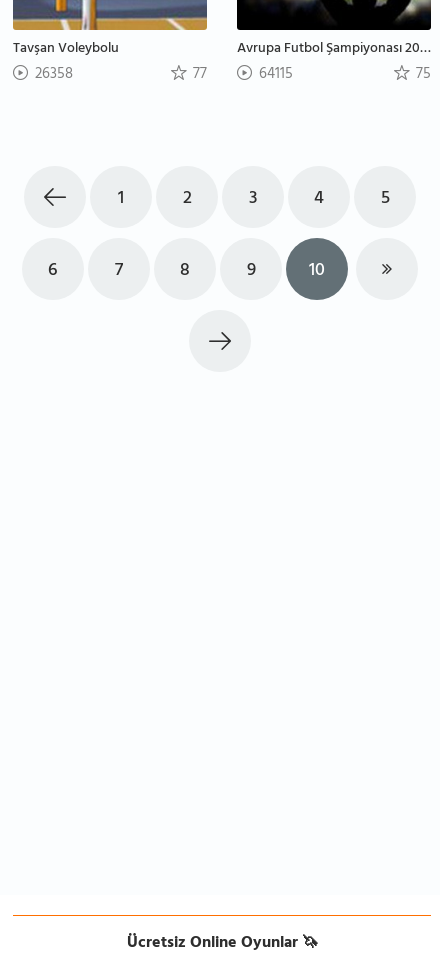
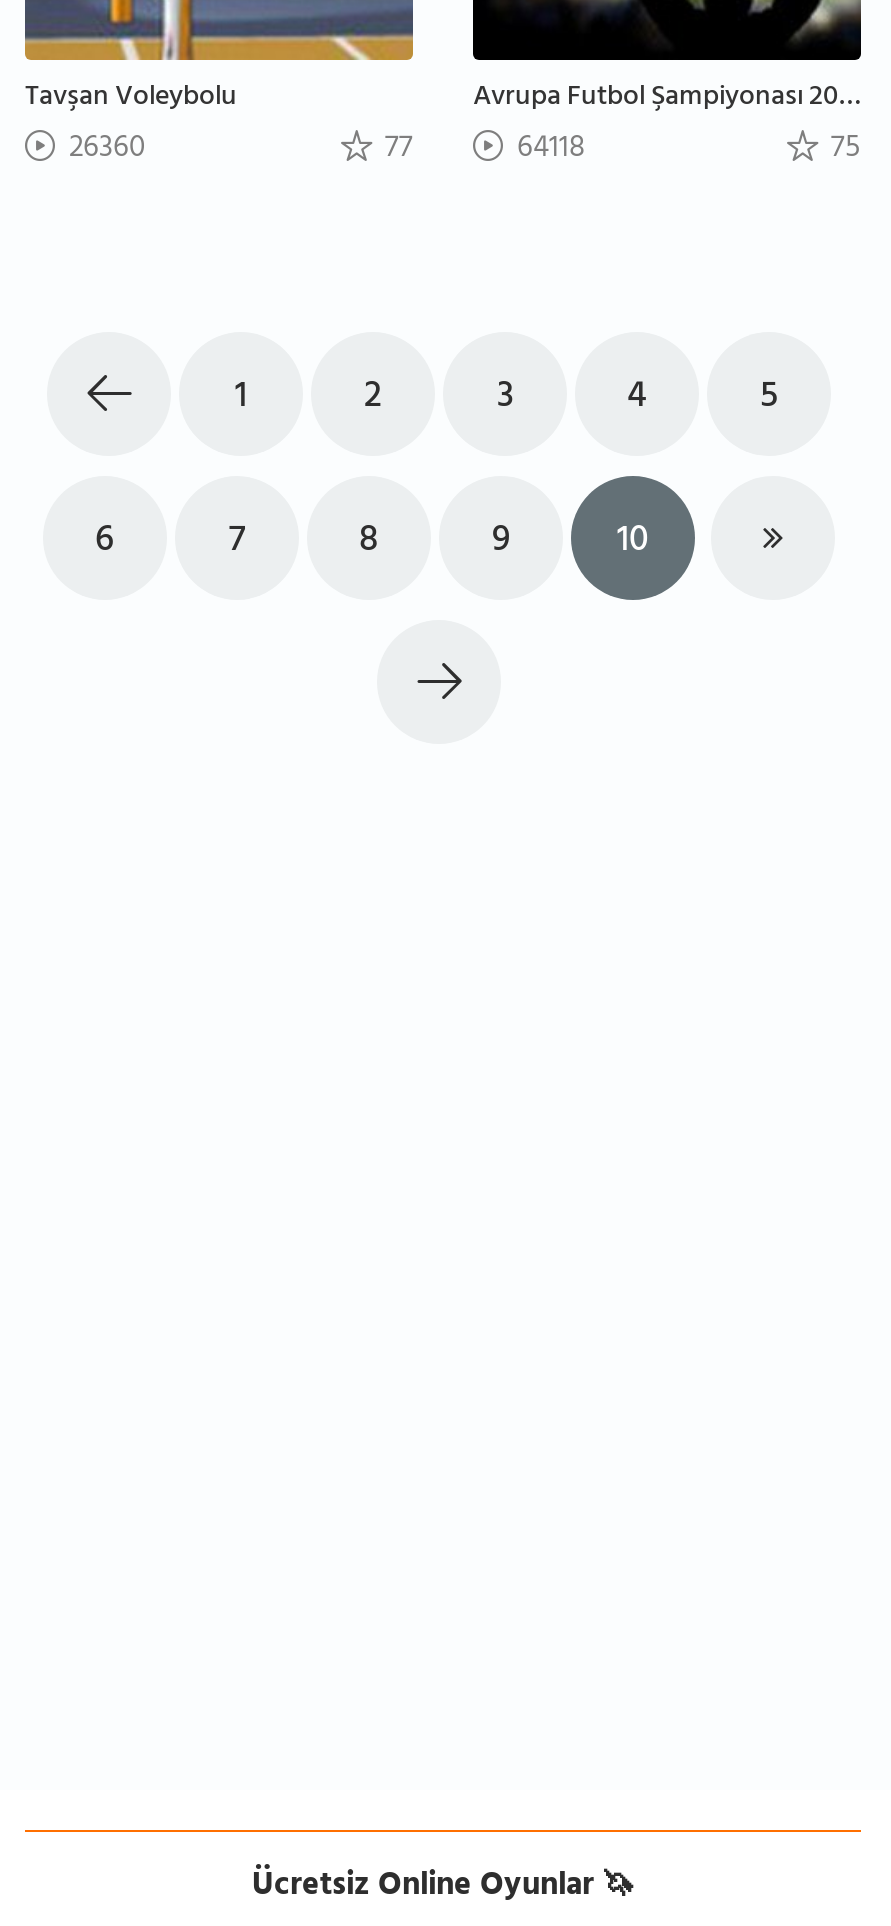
[31,60,73,89] 26358 -> [61,121,145,179] 26360
[189,60,293,89] 77 64115 -> [377,121,585,179] 77 64118

